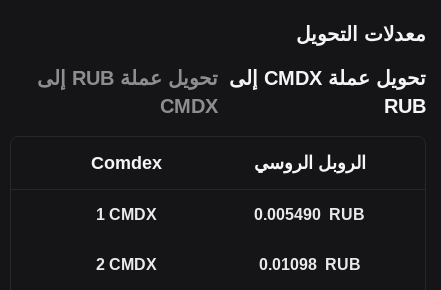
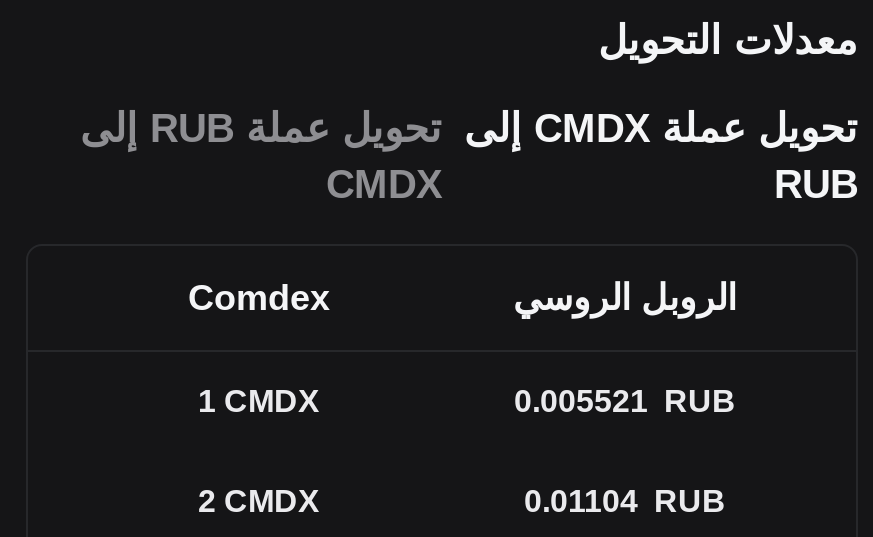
[254,206,365,223] 0.005490 RUB -> [514,384,736,418] 0.005521 RUB
[258,256,360,273] 0.01098 RUB -> [524,484,726,518] 0.01104 RUB

